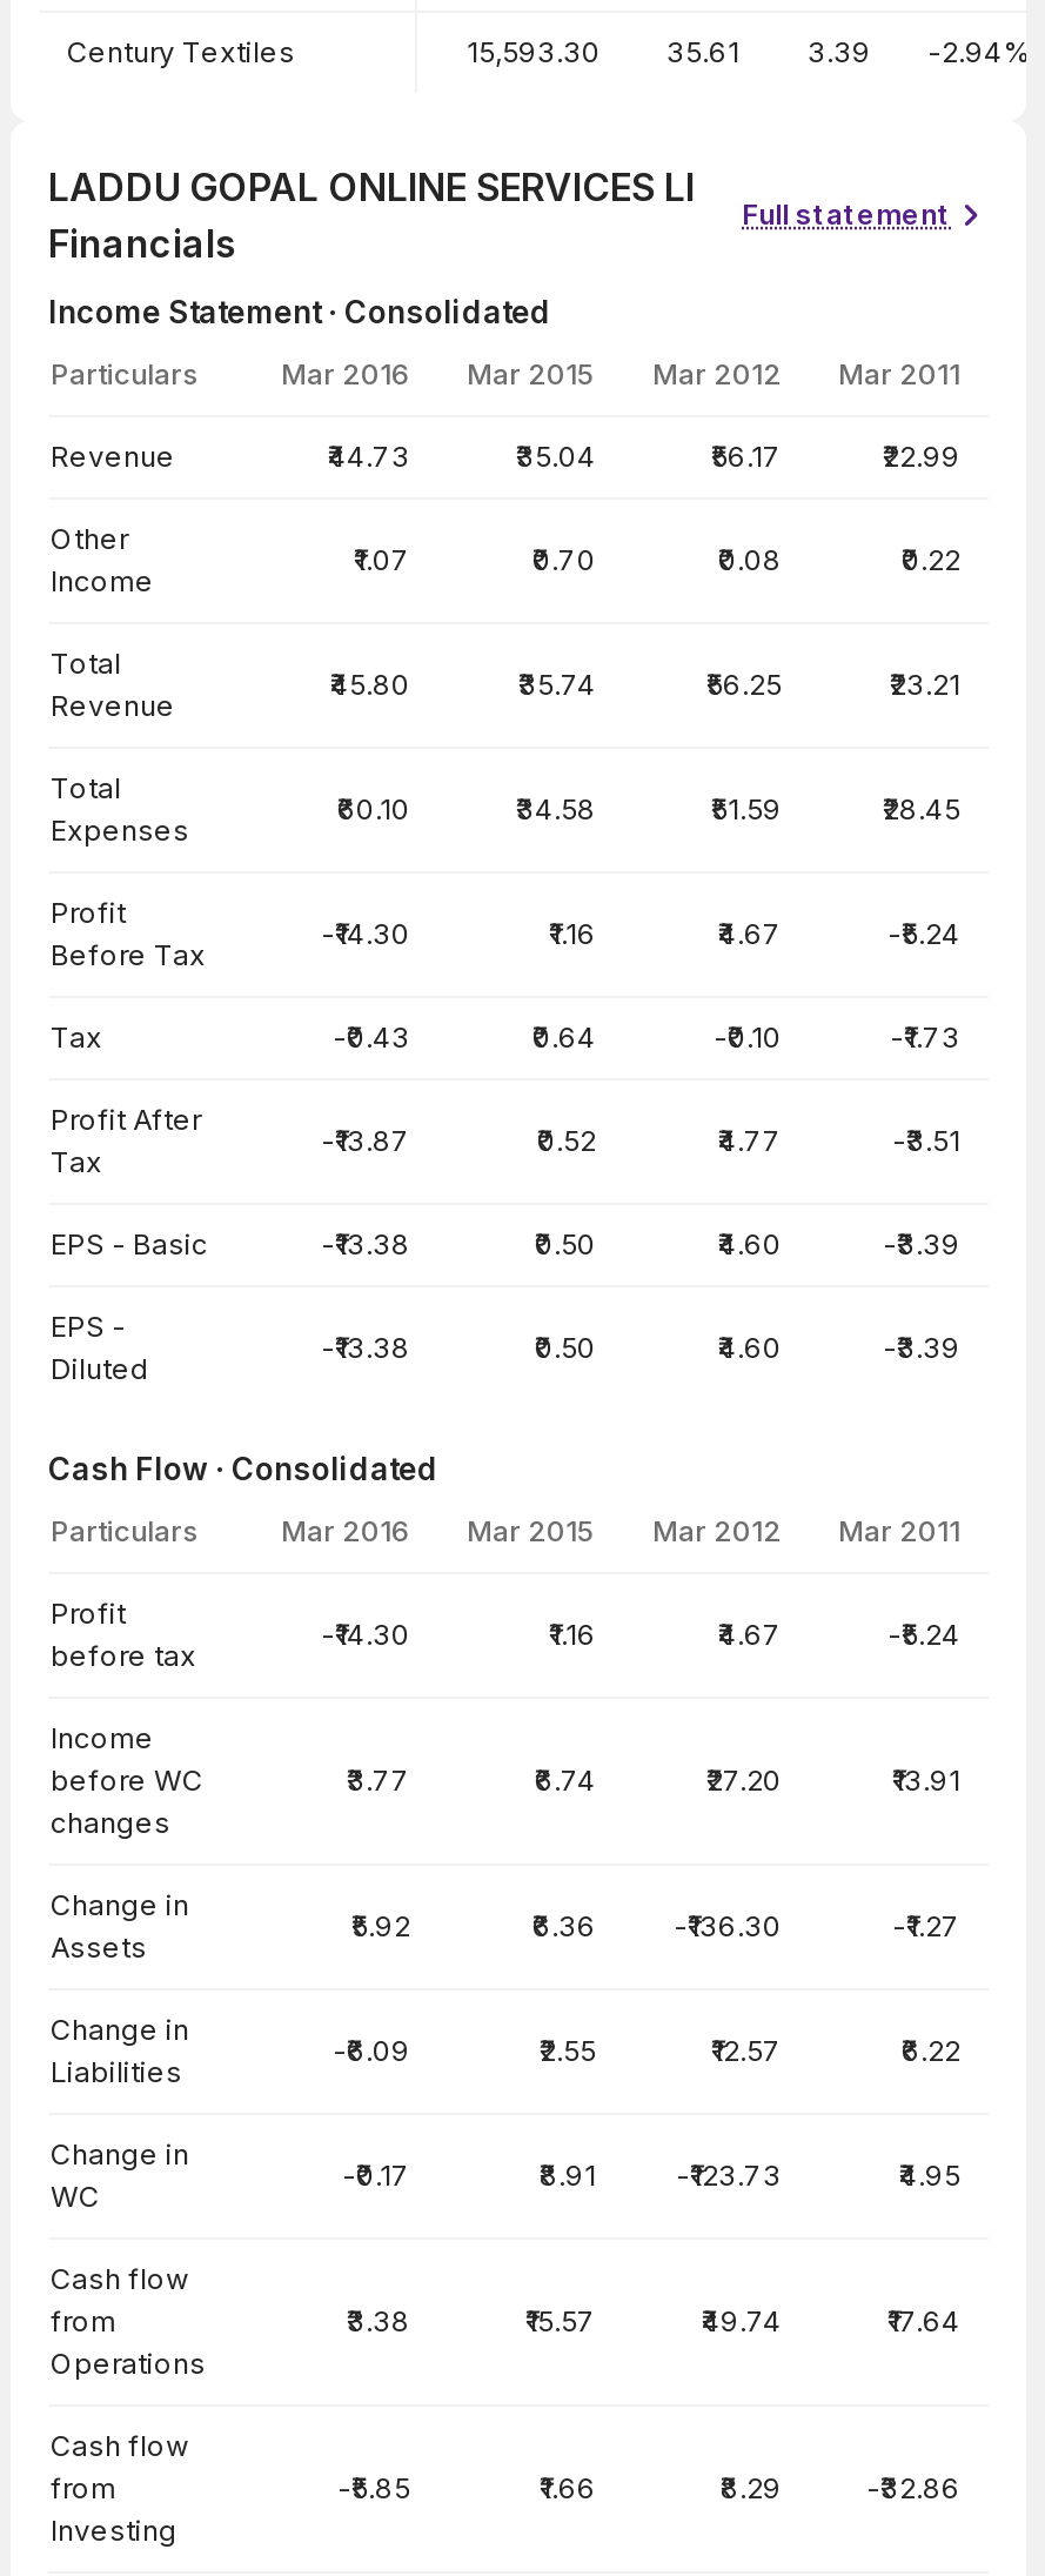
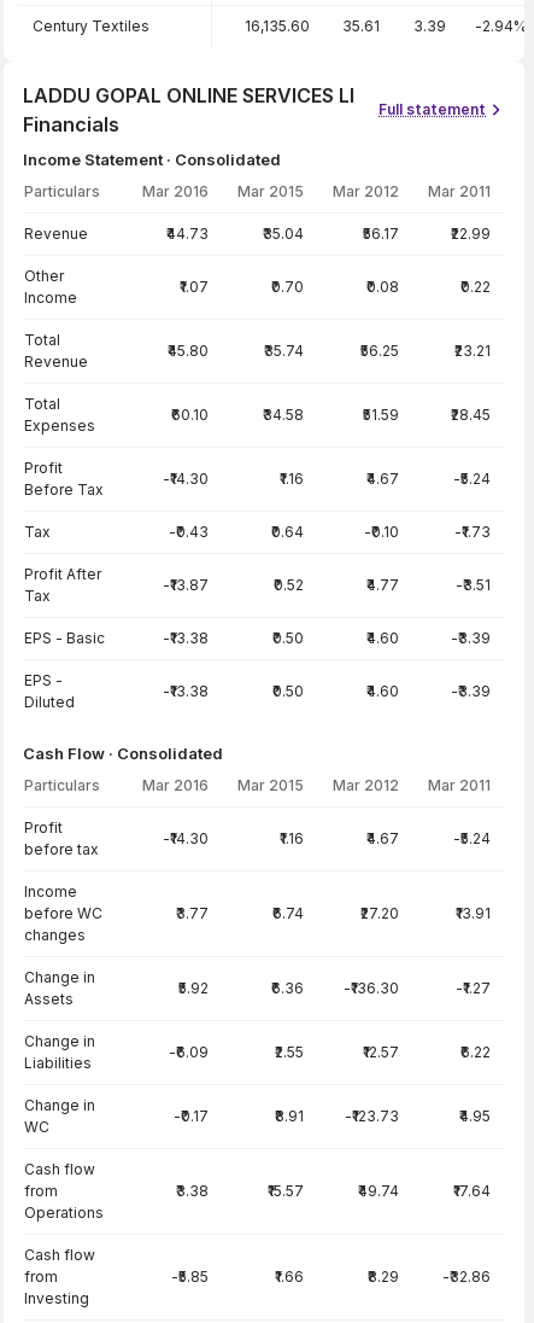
[467,34,1029,69] 15,593.30 35.61 3.39 -2.94% -> [245,17,527,35] 16,135.60 35.61 3.39 -2.94%

